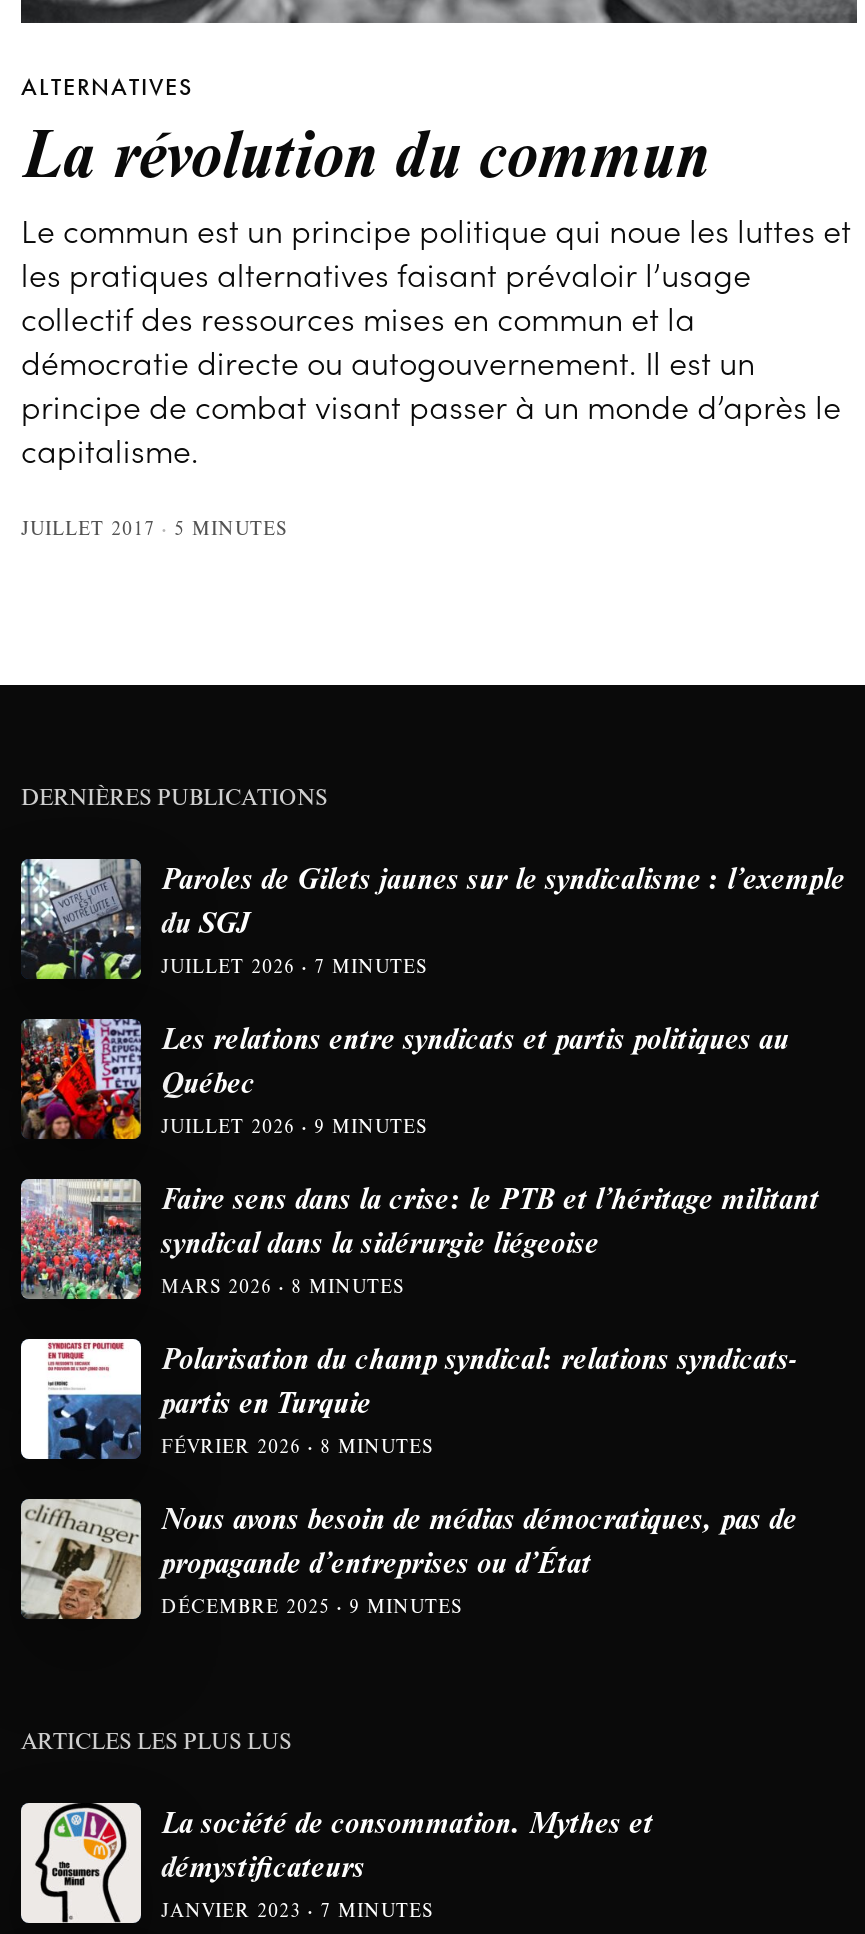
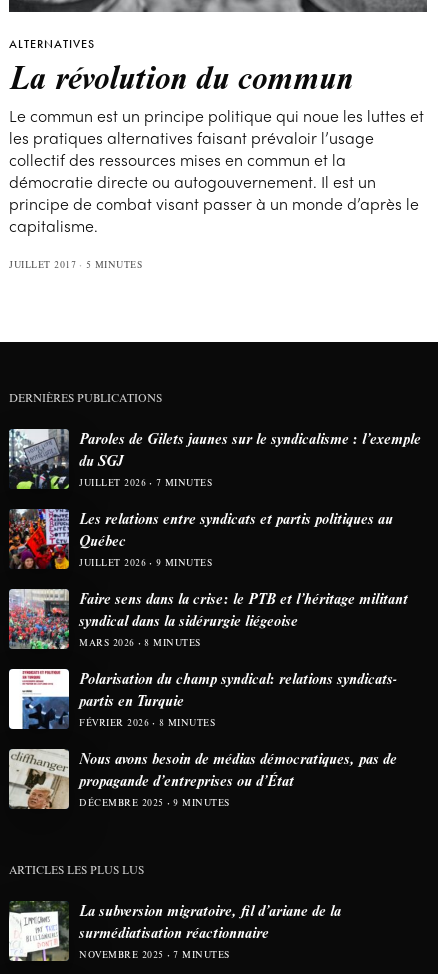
[19,1800,653,1924] [image] | La société de consommation. Mythes et | démystificateurs | JANVIER 2023 -> [9,900,341,962] [image] | La subversion migratoire, fil d’ariane de la | surmédiatisation réactionnaire | NOVEMBRE 2025

